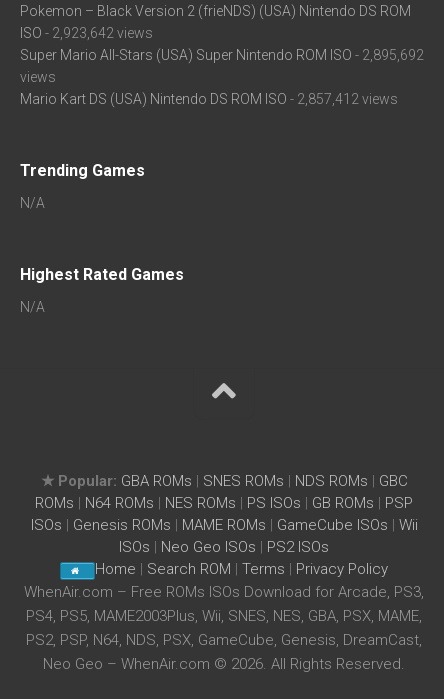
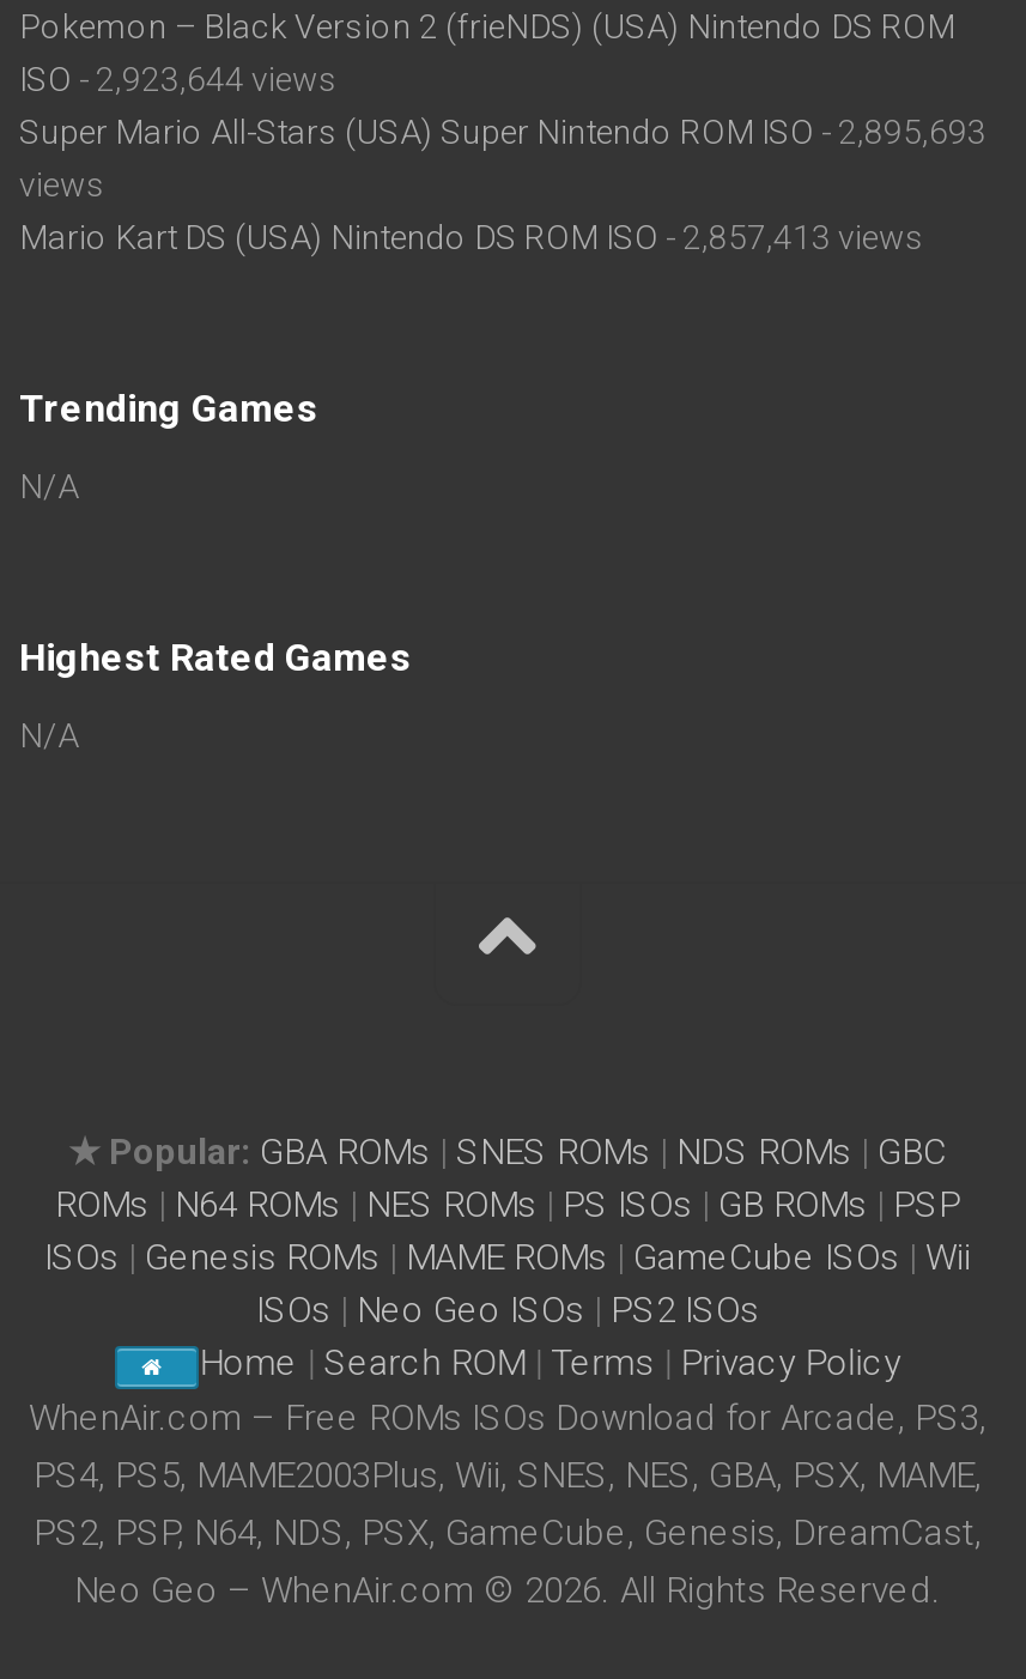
[20,25,153,41] ISO - 2,923,642 views -> [19,60,338,99] ISO - 2,923,644 views
[20,47,424,63] Super Mario All-Stars (USA) Super Nintendo ROM ISO - 2,895,692 -> [19,113,986,151] Super Mario All-Stars (USA) Super Nintendo ROM ISO - 2,895,693
[20,91,398,107] Mario Kart DS (USA) Nintendo DS ROM ISO - 2,857,412 views -> [19,218,924,257] Mario Kart DS (USA) Nintendo DS ROM ISO - 2,857,413 views

